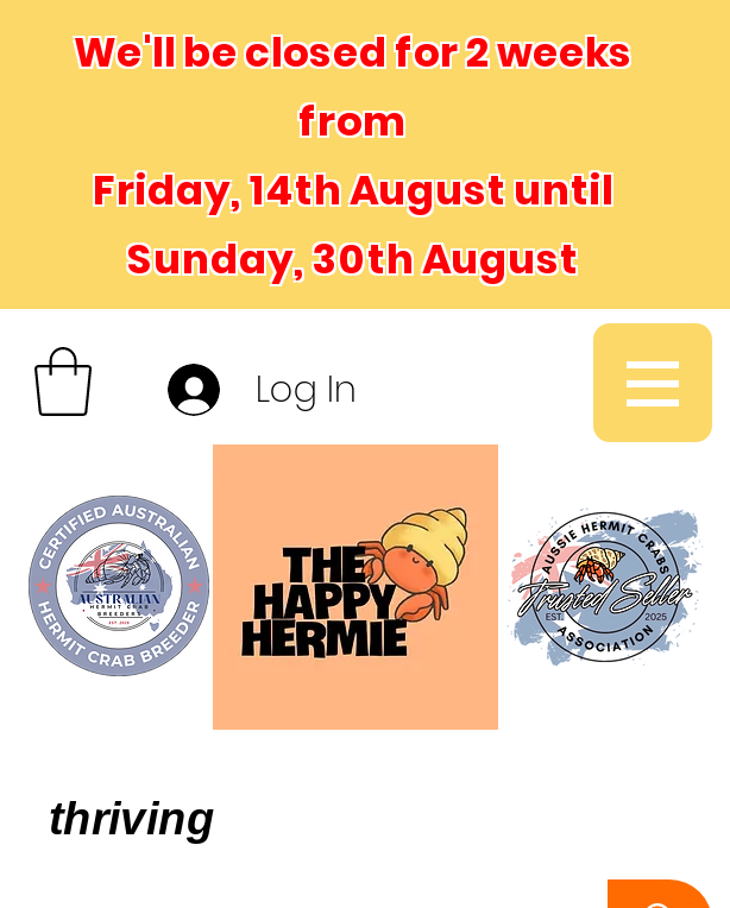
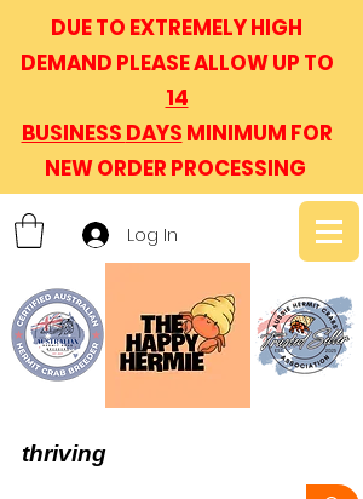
[74,24,633,288] We'll be closed for 2 weeks | from | Friday, 14th August until | Sunday, 30th August -> [20,13,333,183] DUE TO EXTREMELY HIGH | DEMAND PLEASE ALLOW UP TO | 14 | BUSINESS DAYS MINIMUM FOR | NEW ORDER PROCESSING

